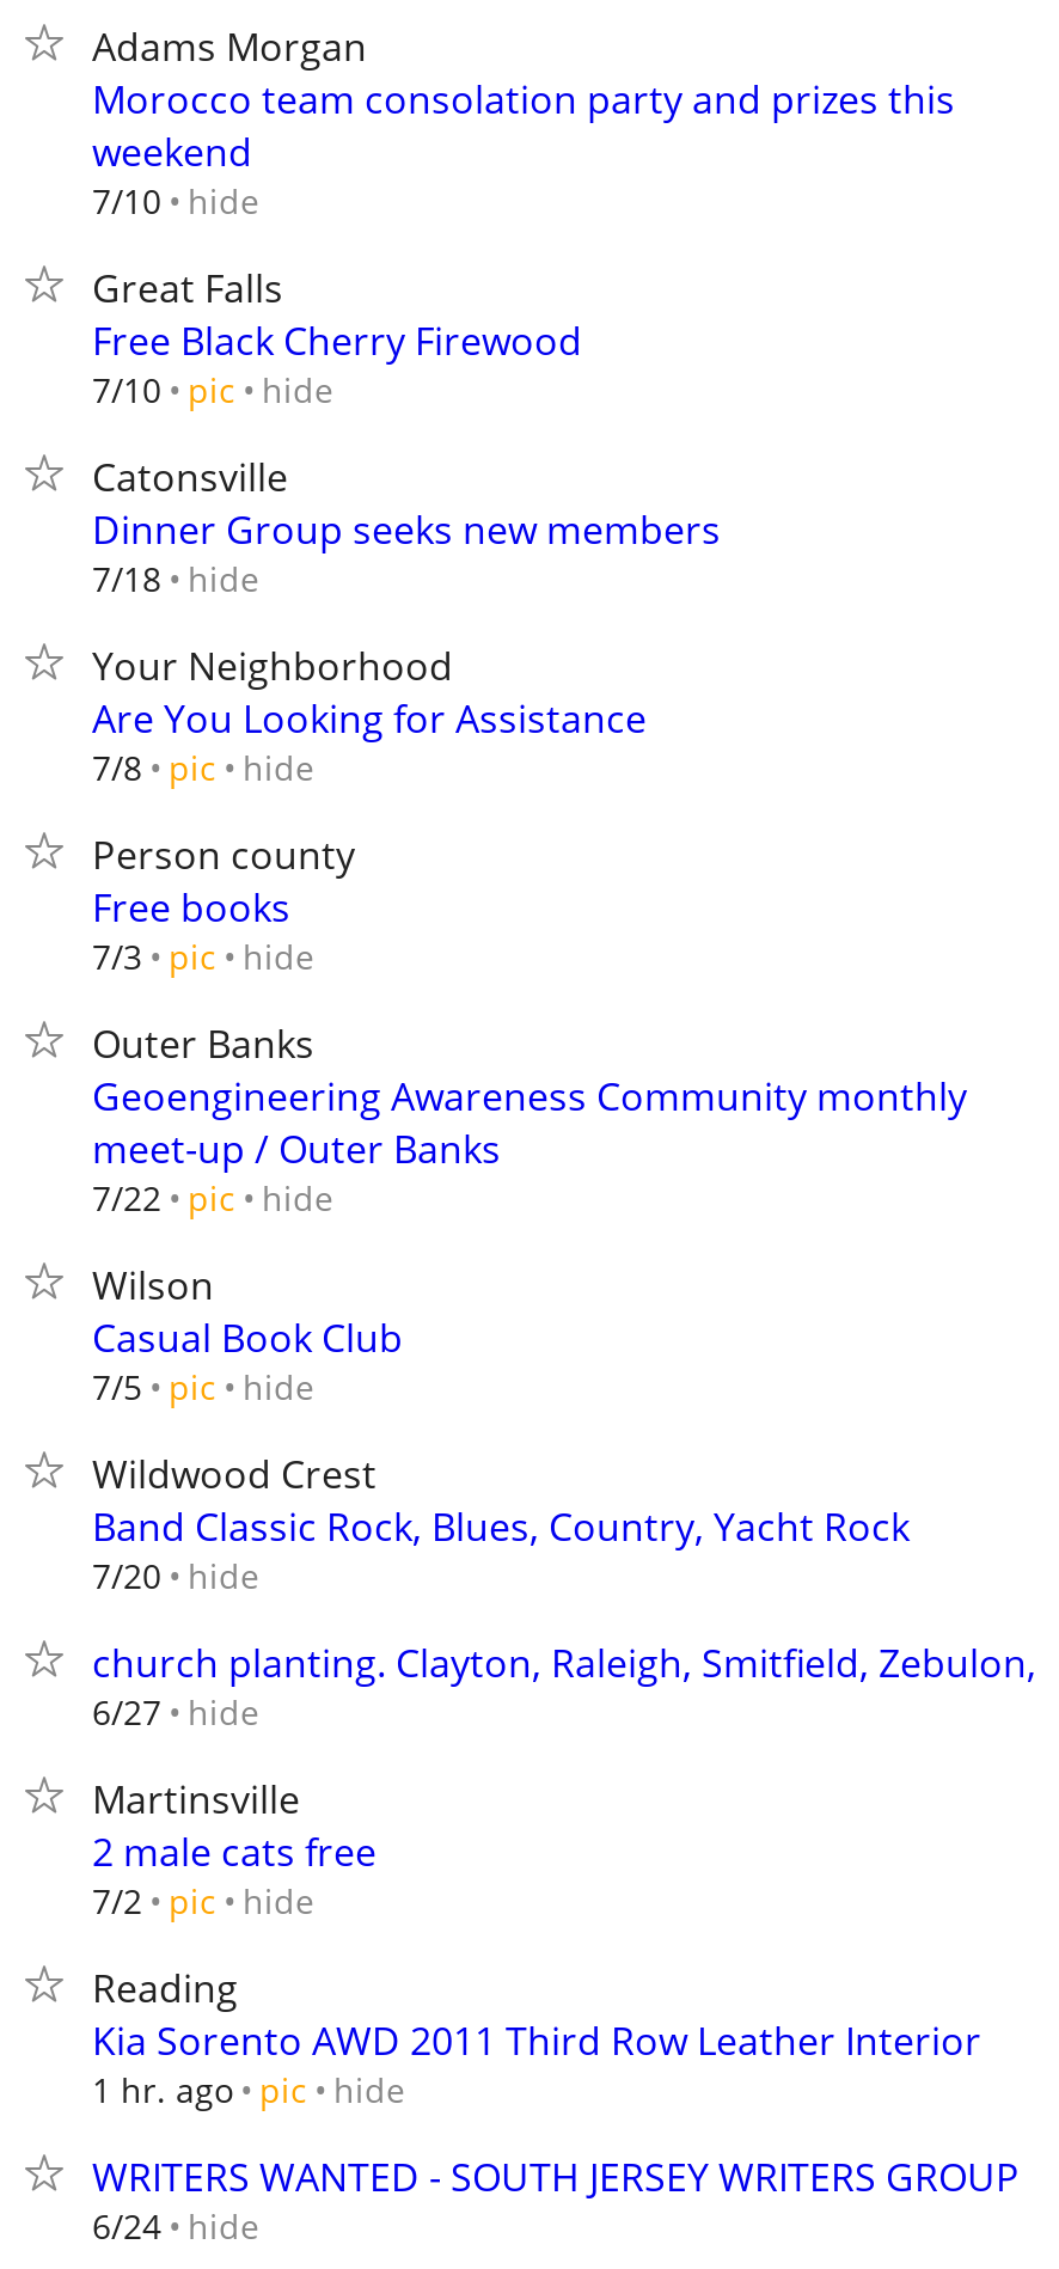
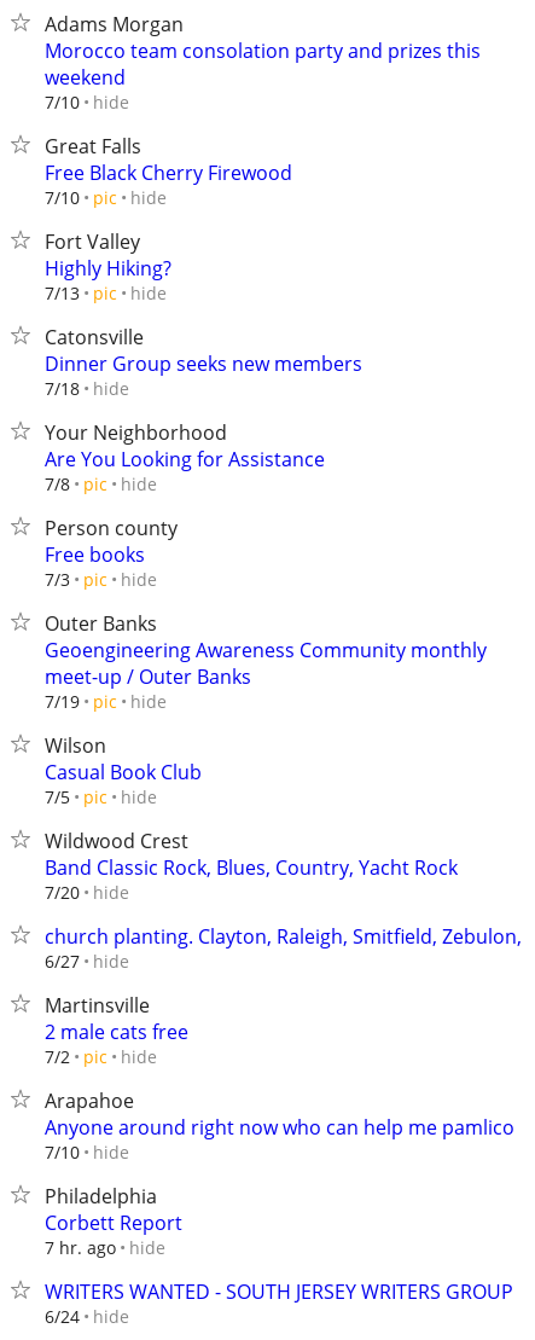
none -> [45,228,171,304] Fort Valley | Highly Hiking? | 7/13 pic hide
[92,1174,333,1221] 7/22 pic hide -> [45,689,167,713] 7/19 pic hide
[92,1962,981,2112] Reading | Kia Sorento AWD 2011 Third Row Leather Interior | 1 hr. ago pic hide -> [45,1087,514,1259] Arapahoe | Anyone around right now who can help me pamlico | 7/10 hide | Philadelphia | Corbett Report | 7 hr. ago hide

